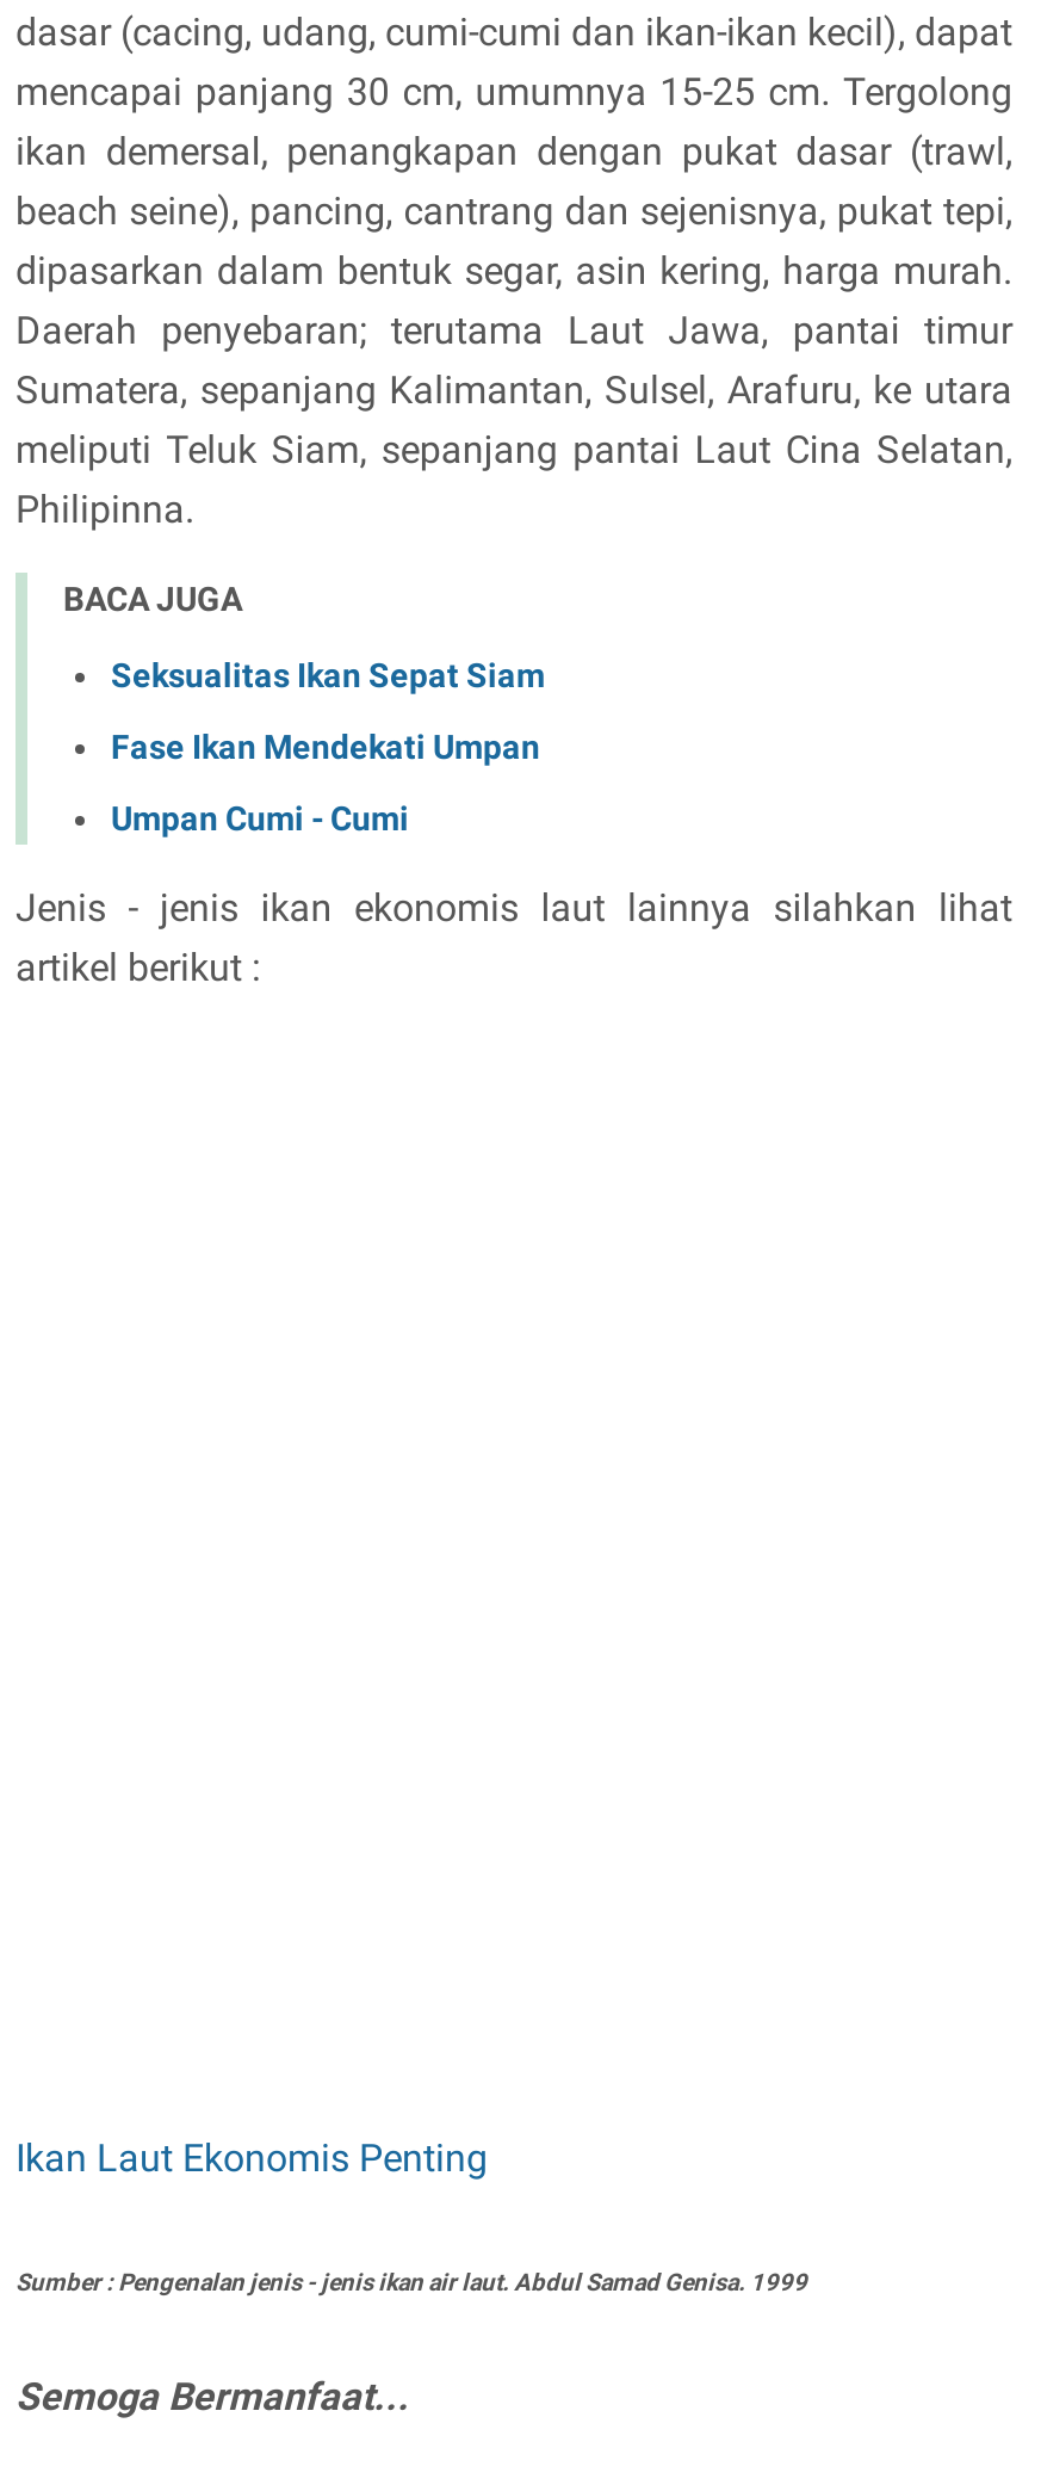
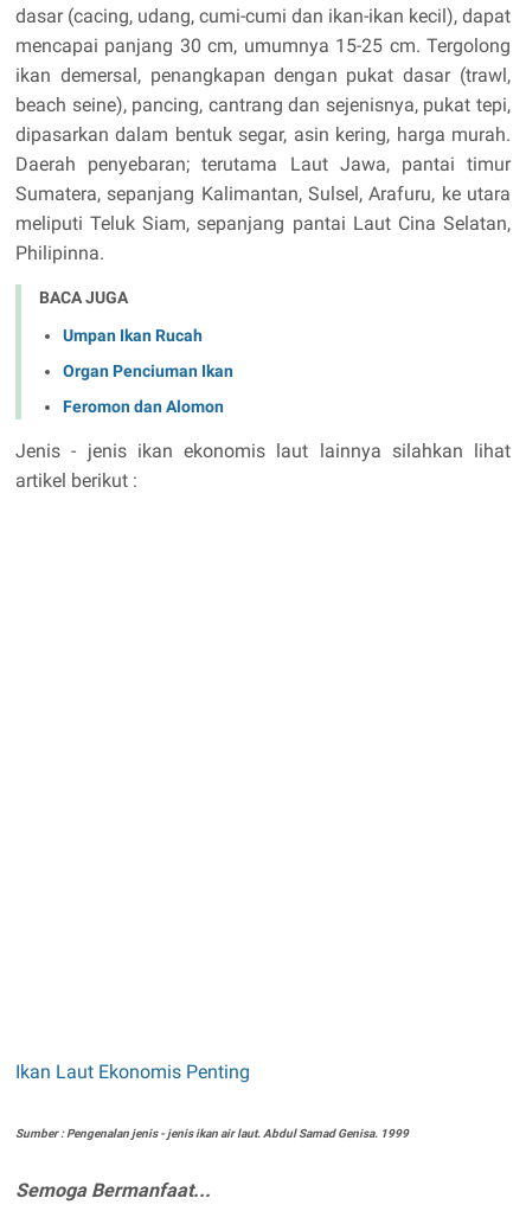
[111,656,545,694] Seksualitas Ikan Sepat Siam -> [63,326,203,345] Umpan Ikan Rucah
[111,728,540,766] Fase Ikan Mendekati Umpan -> [63,361,233,380] Organ Penciuman Ikan
[111,799,409,837] Umpan Cumi - Cumi -> [63,397,224,416] Feromon dan Alomon

